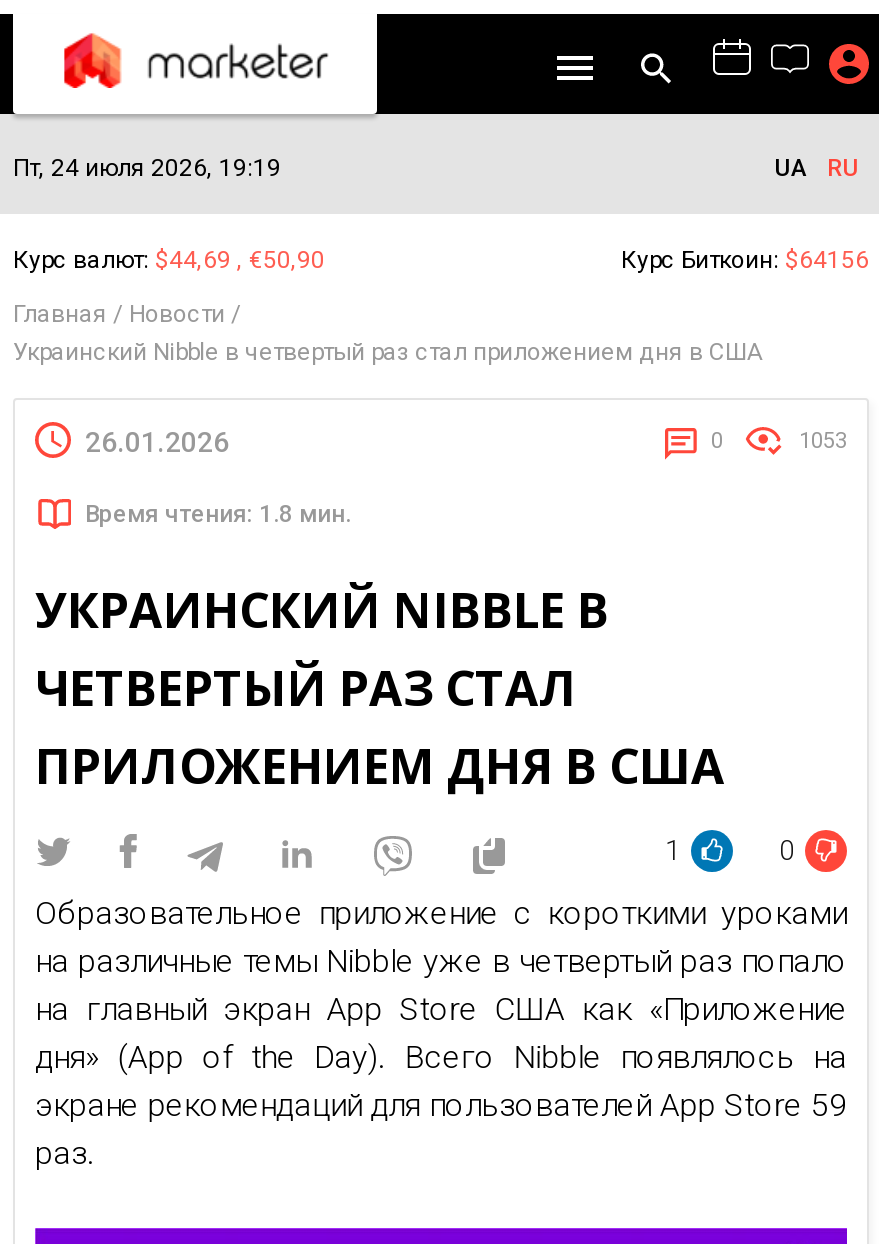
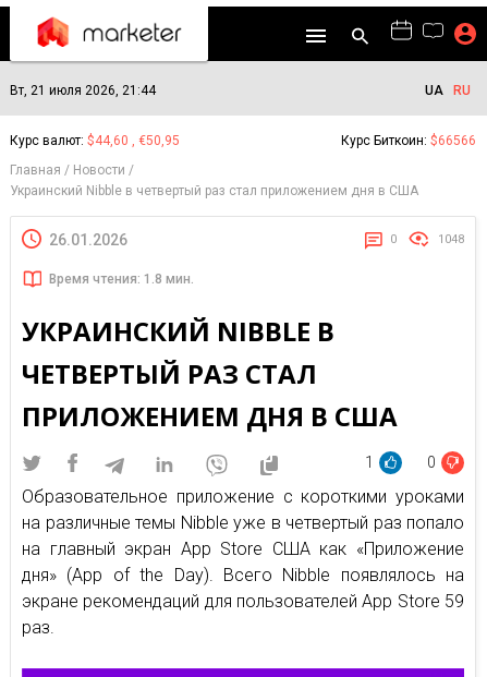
[13,154,281,182] Пт, 24 июля 2026, 19:19 -> [10,83,156,98] Вт, 21 июля 2026, 21:44
[13,246,325,274] Курс валют: $44,69 , €50,90 -> [10,133,180,148] Курс валют: $44,60 , €50,95
[621,246,869,274] Курс Биткоин: $64156 -> [341,133,476,148] Курс Биткоин: $66566
[799,428,847,454] 1053 -> [438,232,464,246] 1048

